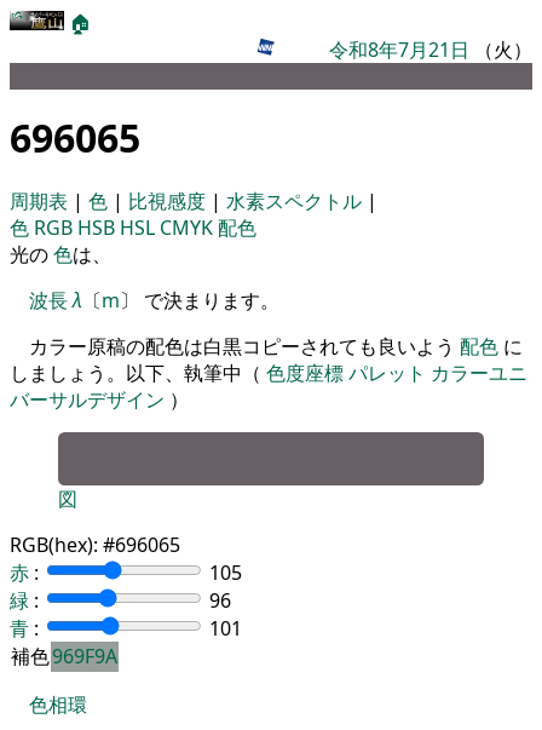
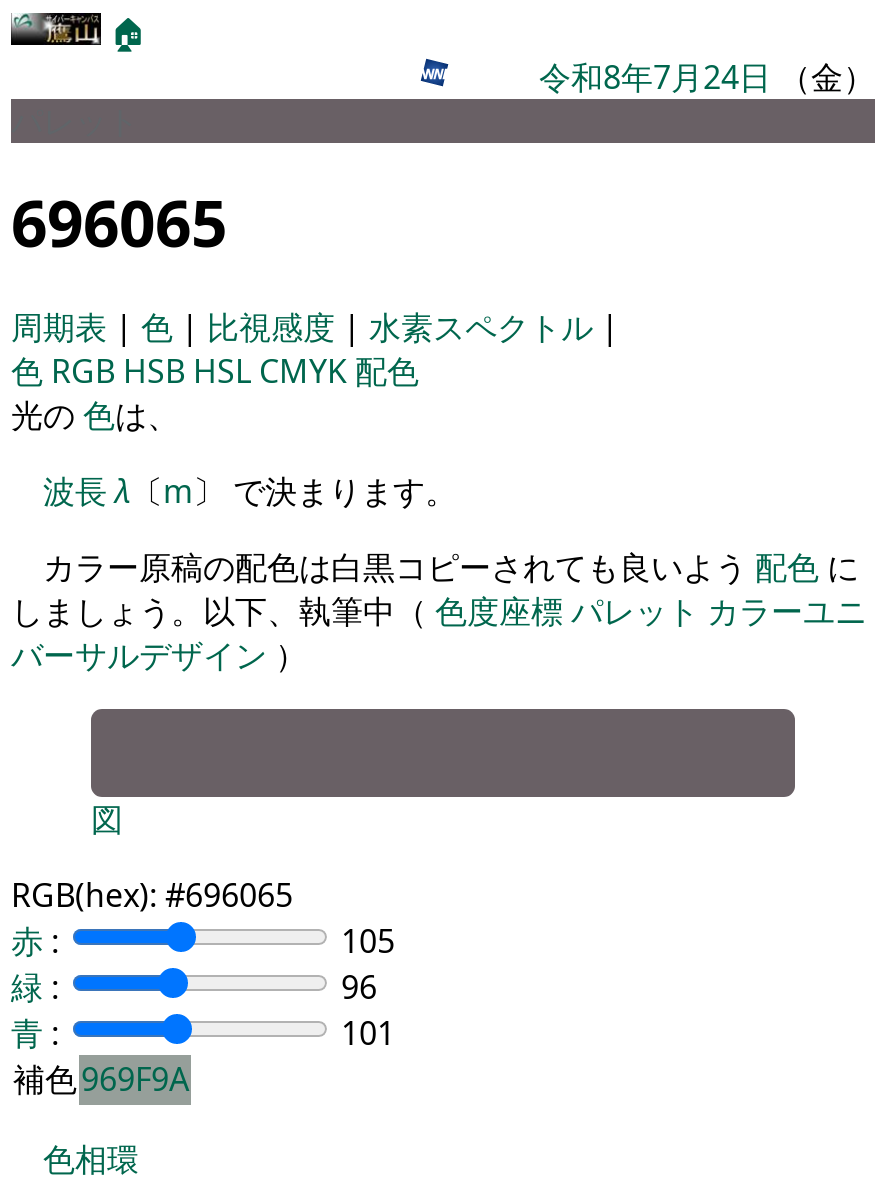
[329,36,532,63] 令和8年7月21日（火） -> [539,55,875,99] 令和8年7月24日（金）

